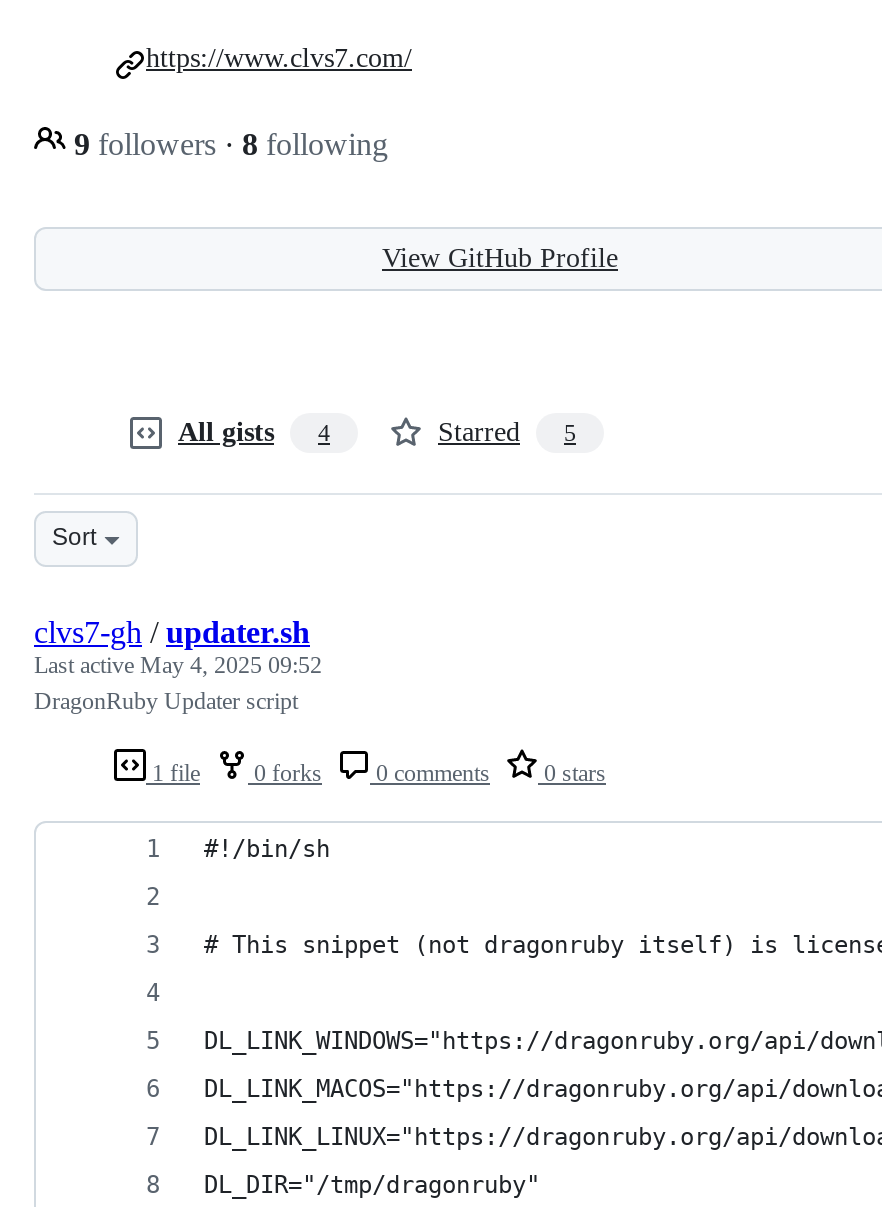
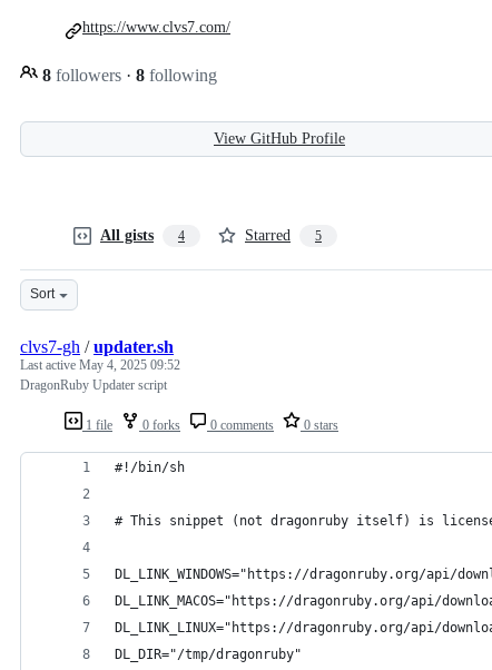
[74,127,388,161] 9 followers · 8 following -> [42,66,217,84] 8 followers · 8 following

